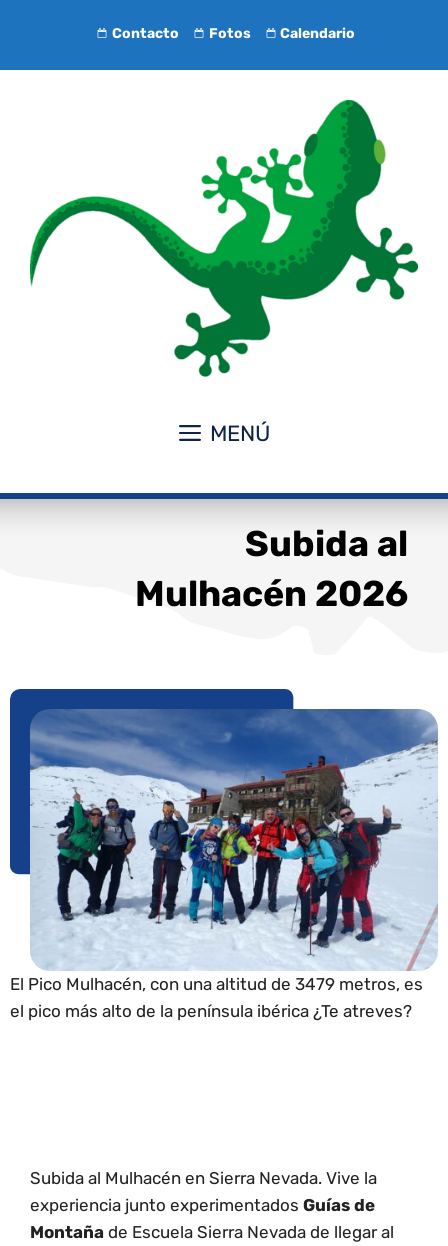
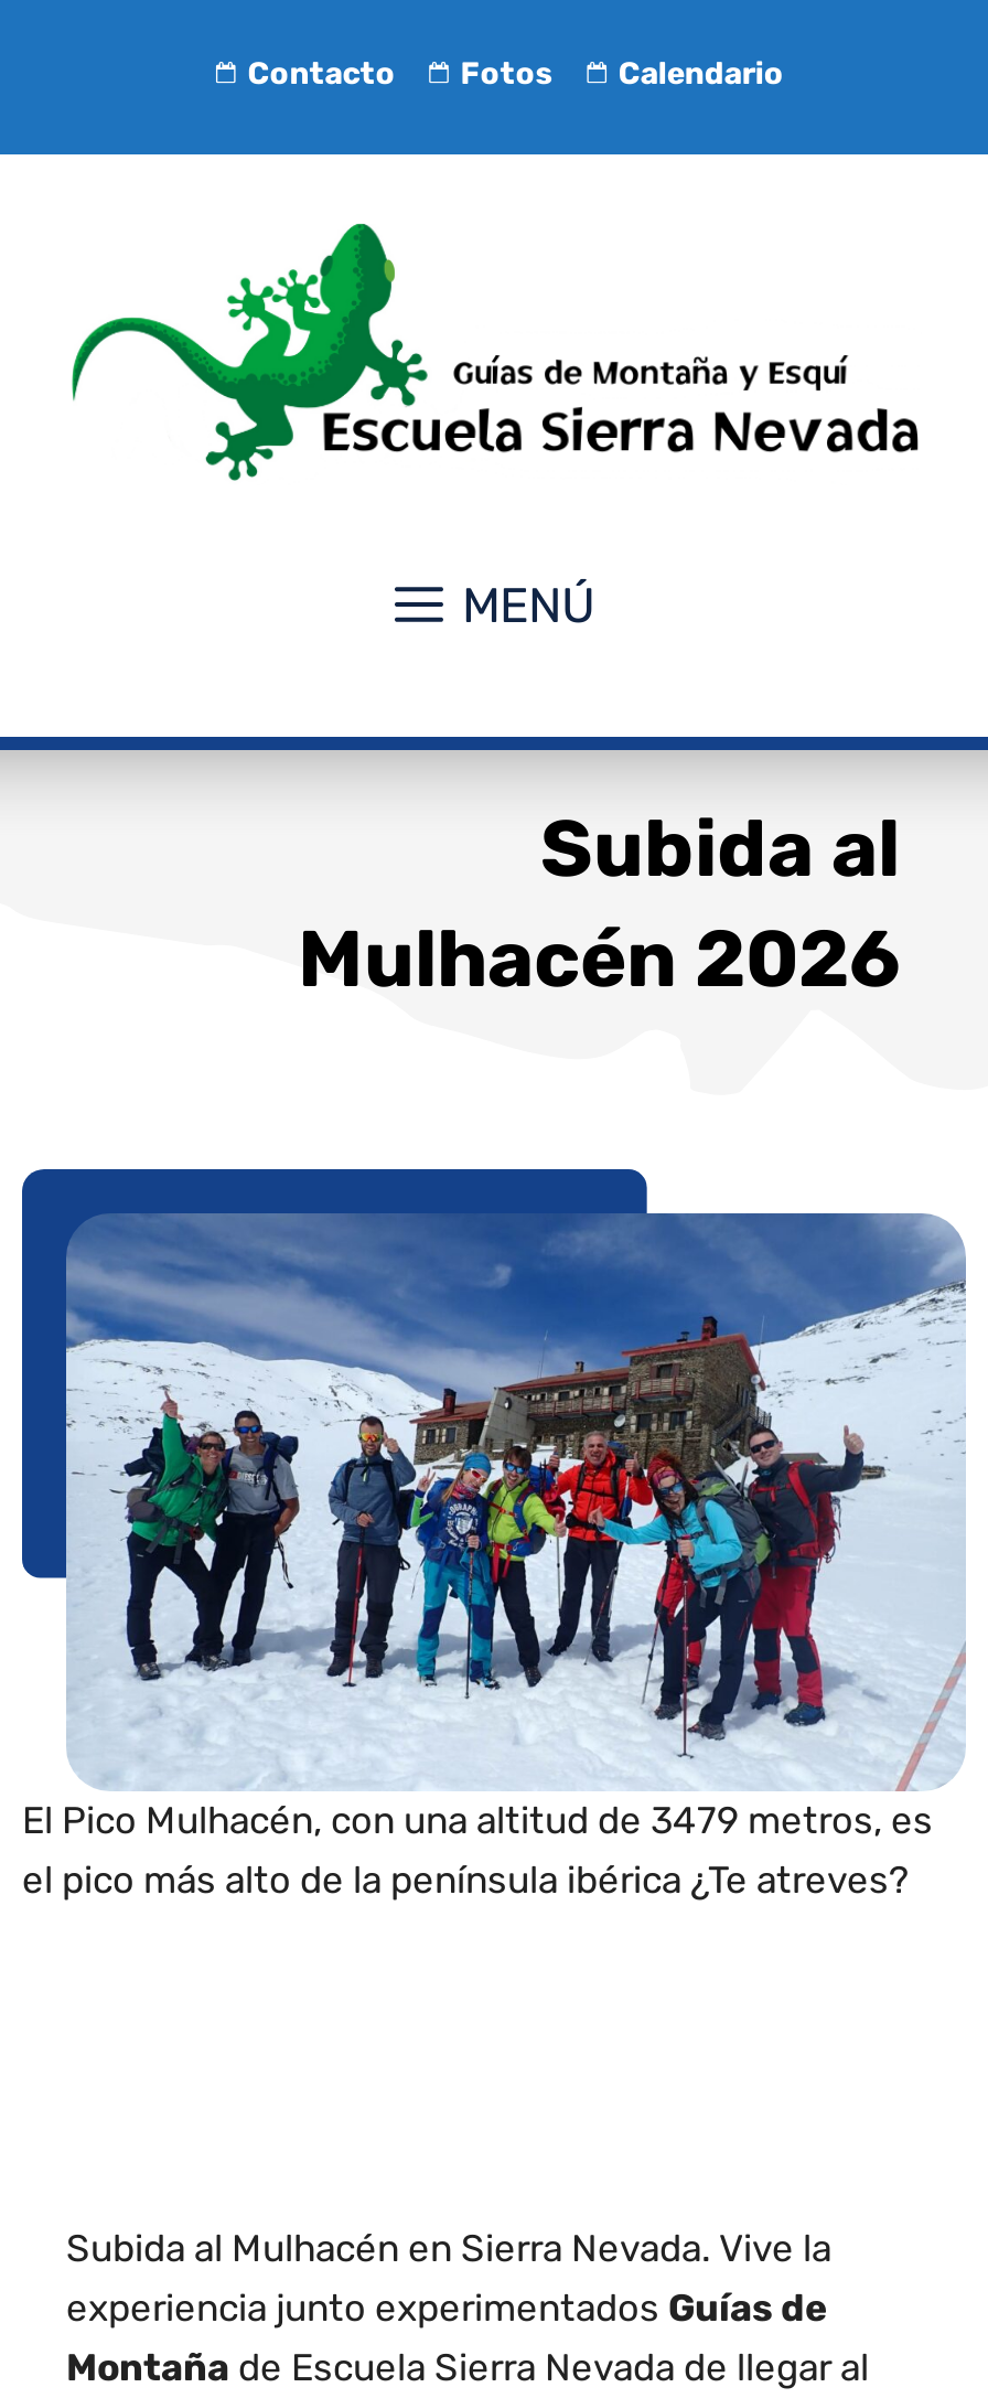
[29,99,419,378] [image] -> [71,221,920,483] [image]

